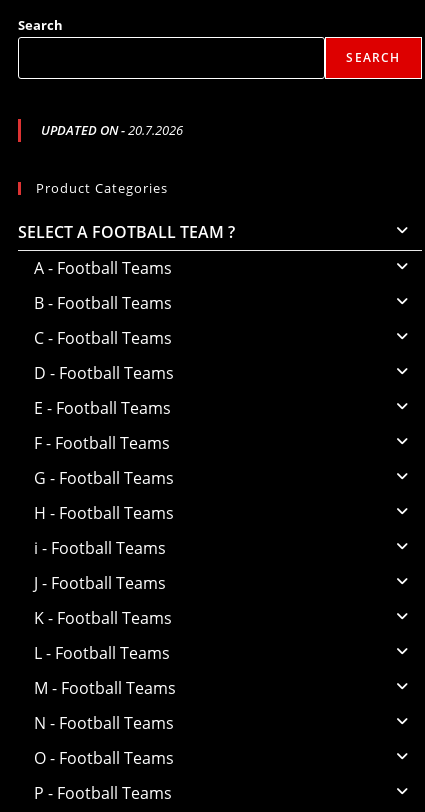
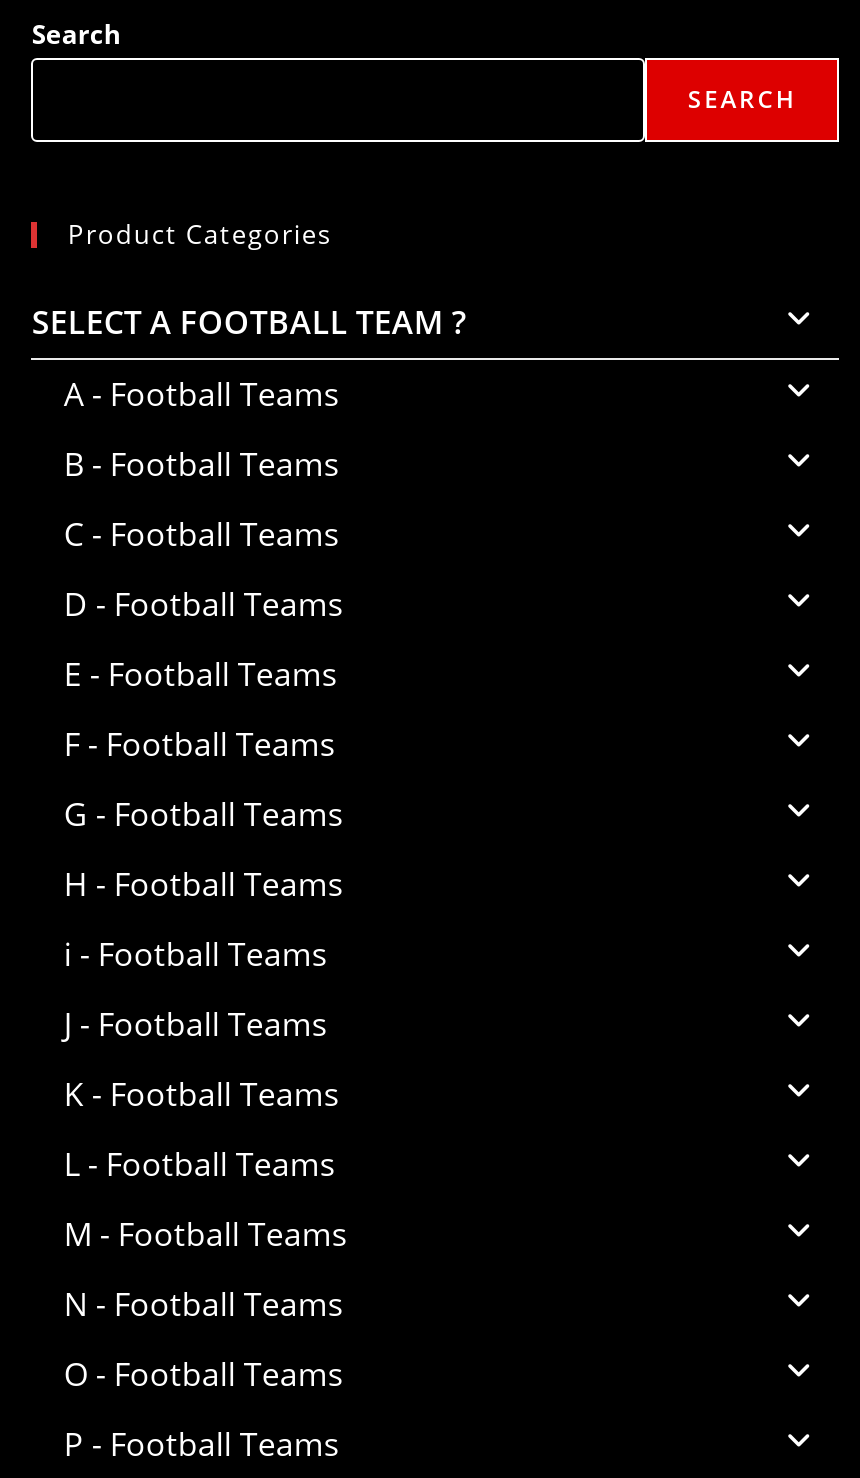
[41,121,183,139] UPDATED ON -20.7.2026 -> none

